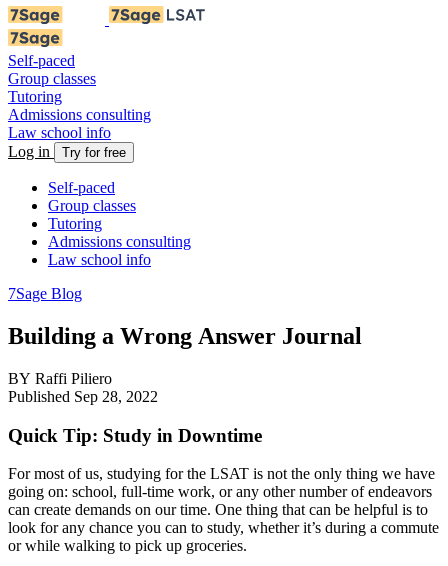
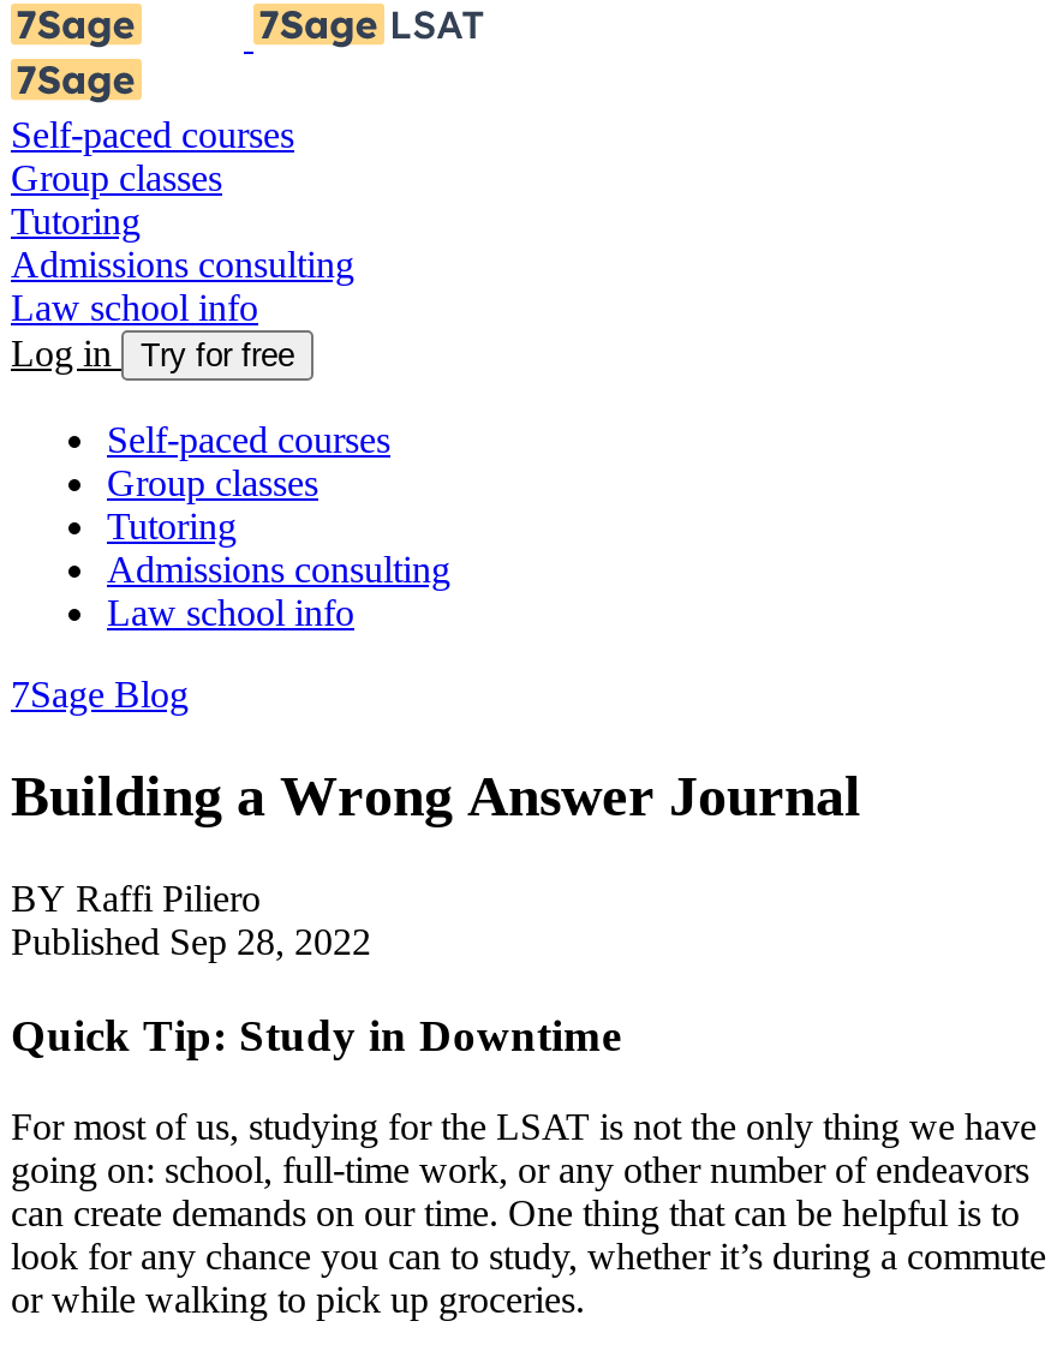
[8,52,75,69] Self-paced -> [11,114,294,155] Self-paced courses
[48,179,115,196] Self-paced -> [107,419,390,460] Self-paced courses

